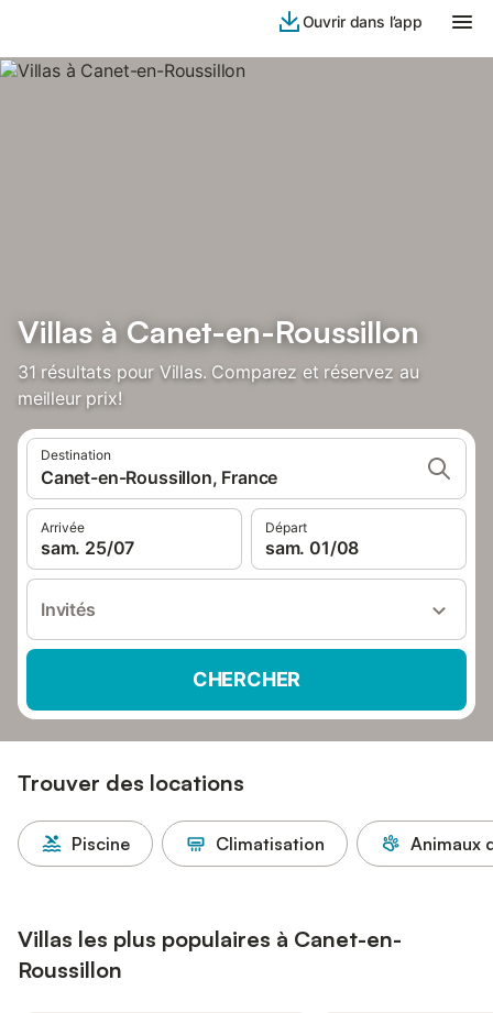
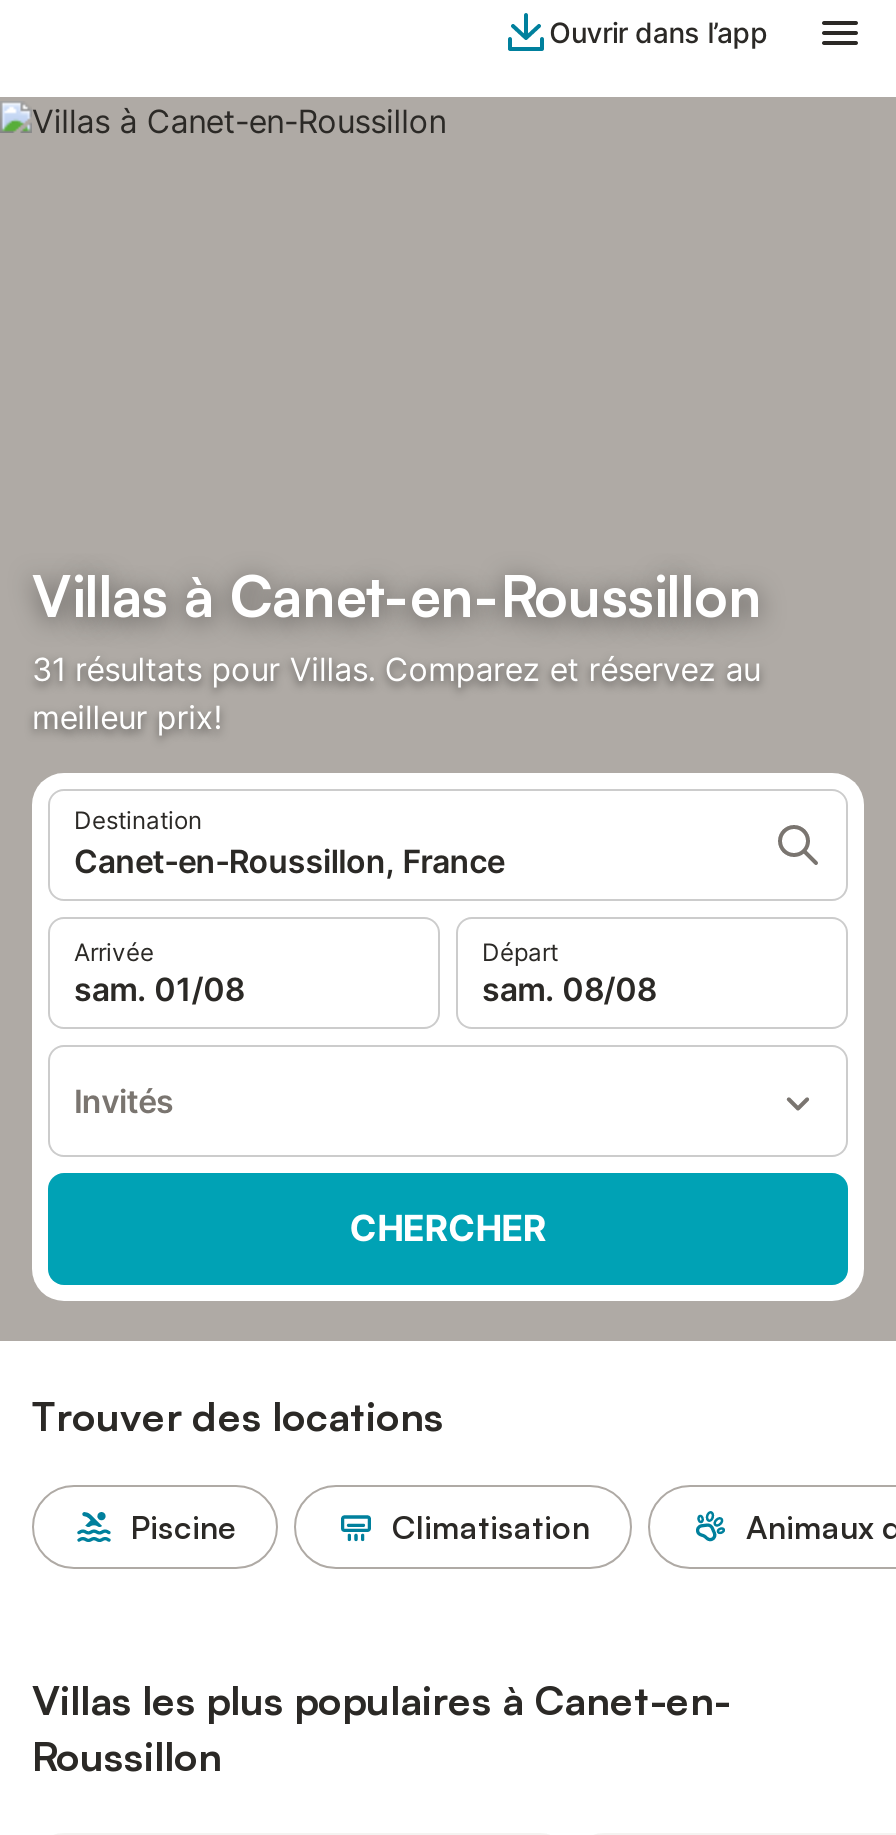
[41,537,134,559] sam. 25/07 -> [74,969,244,1009] sam. 01/08
[265,537,359,559] sam. 01/08 -> [482,969,656,1009] sam. 08/08

